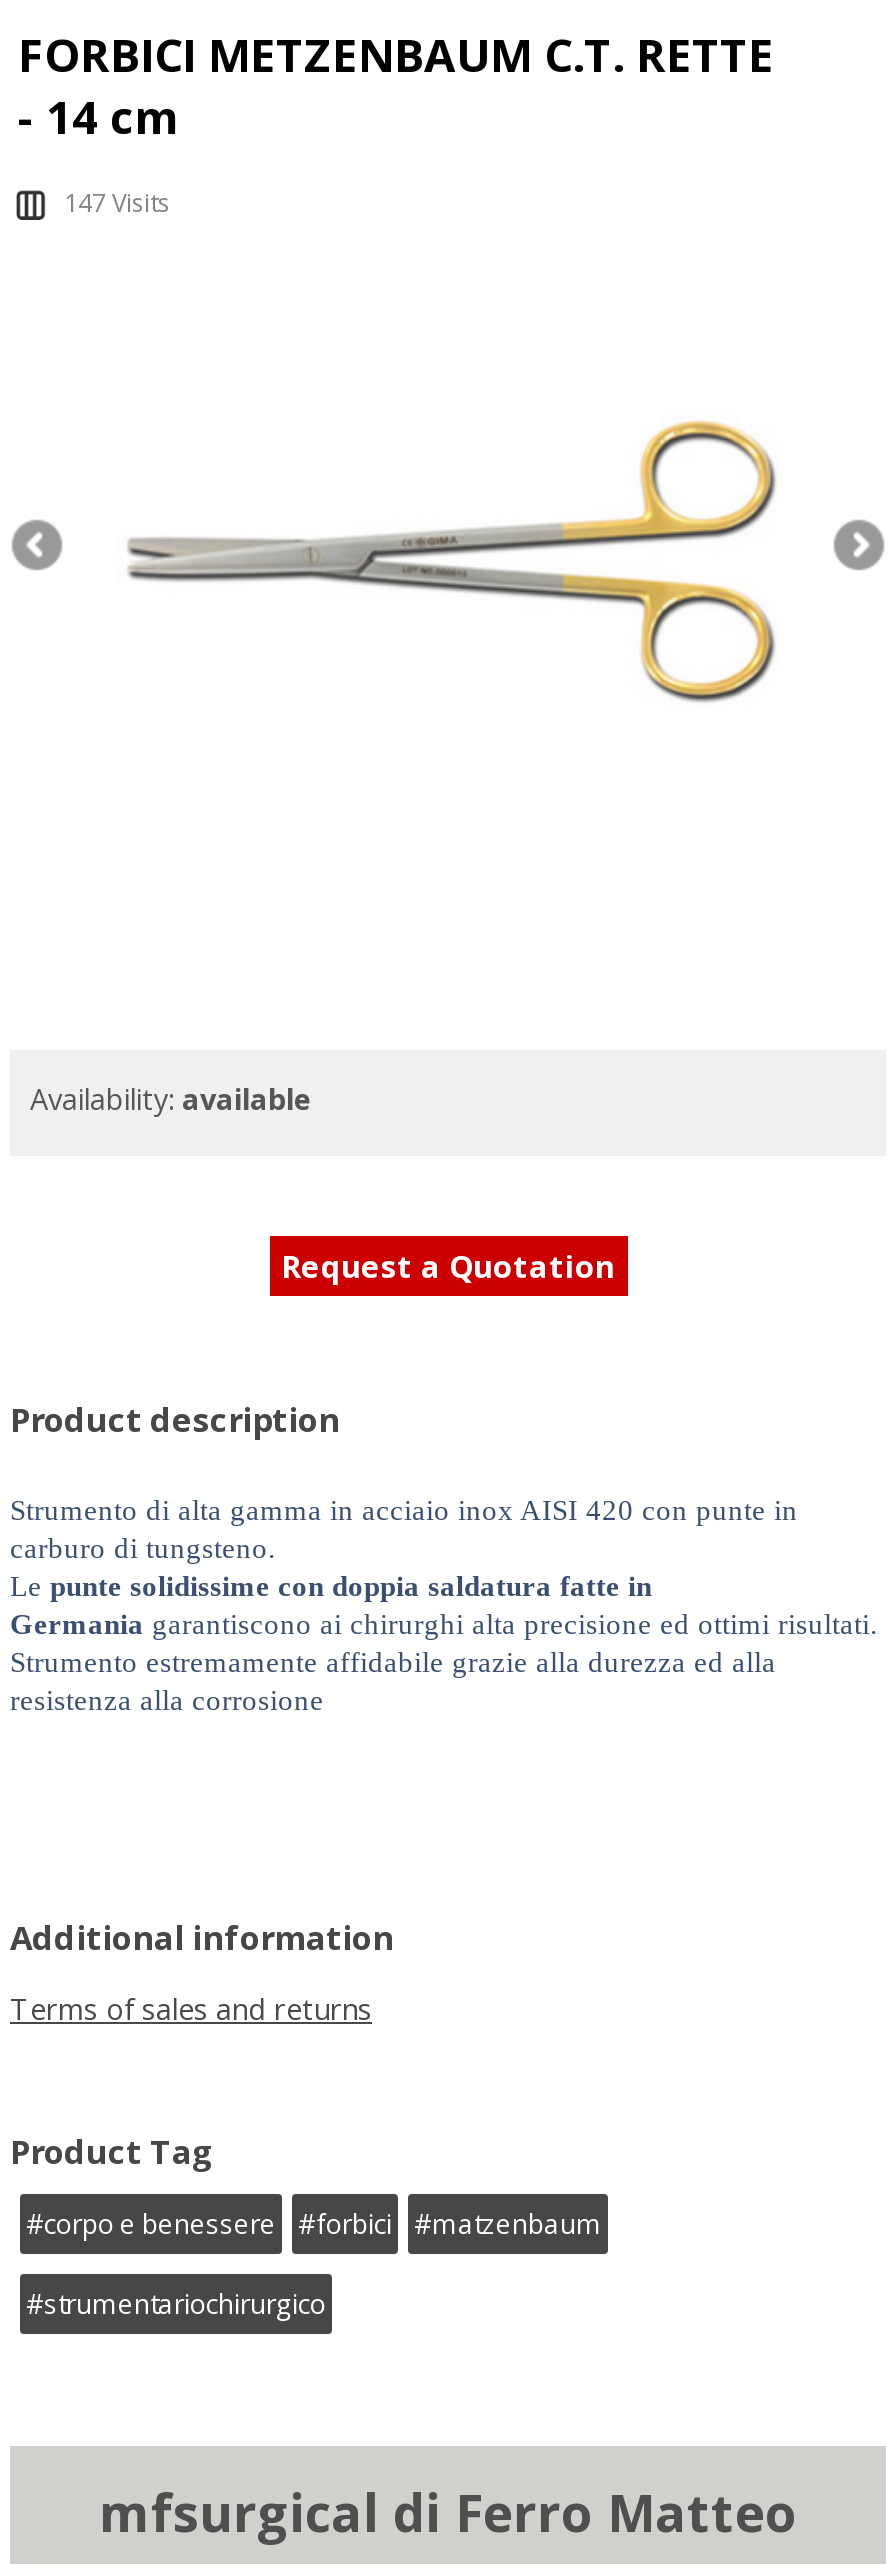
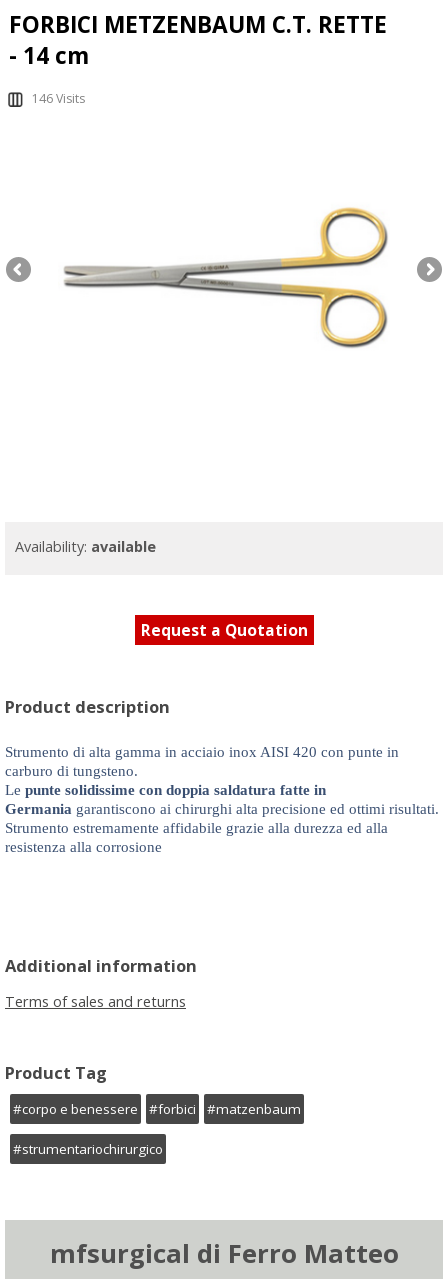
[64,186,170,220] 147 Visits -> [32,90,85,107] 146 Visits

